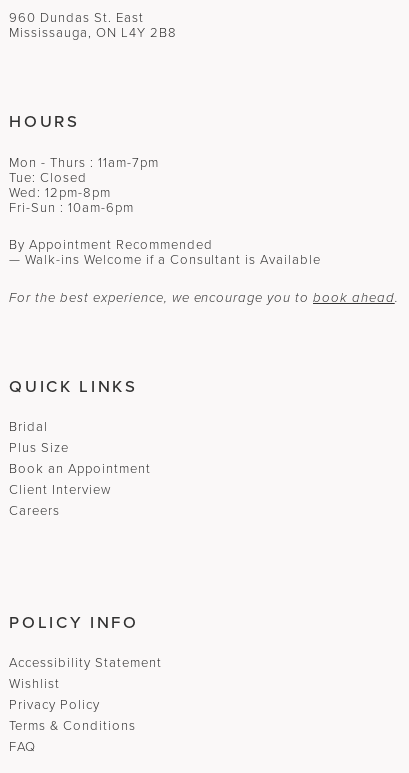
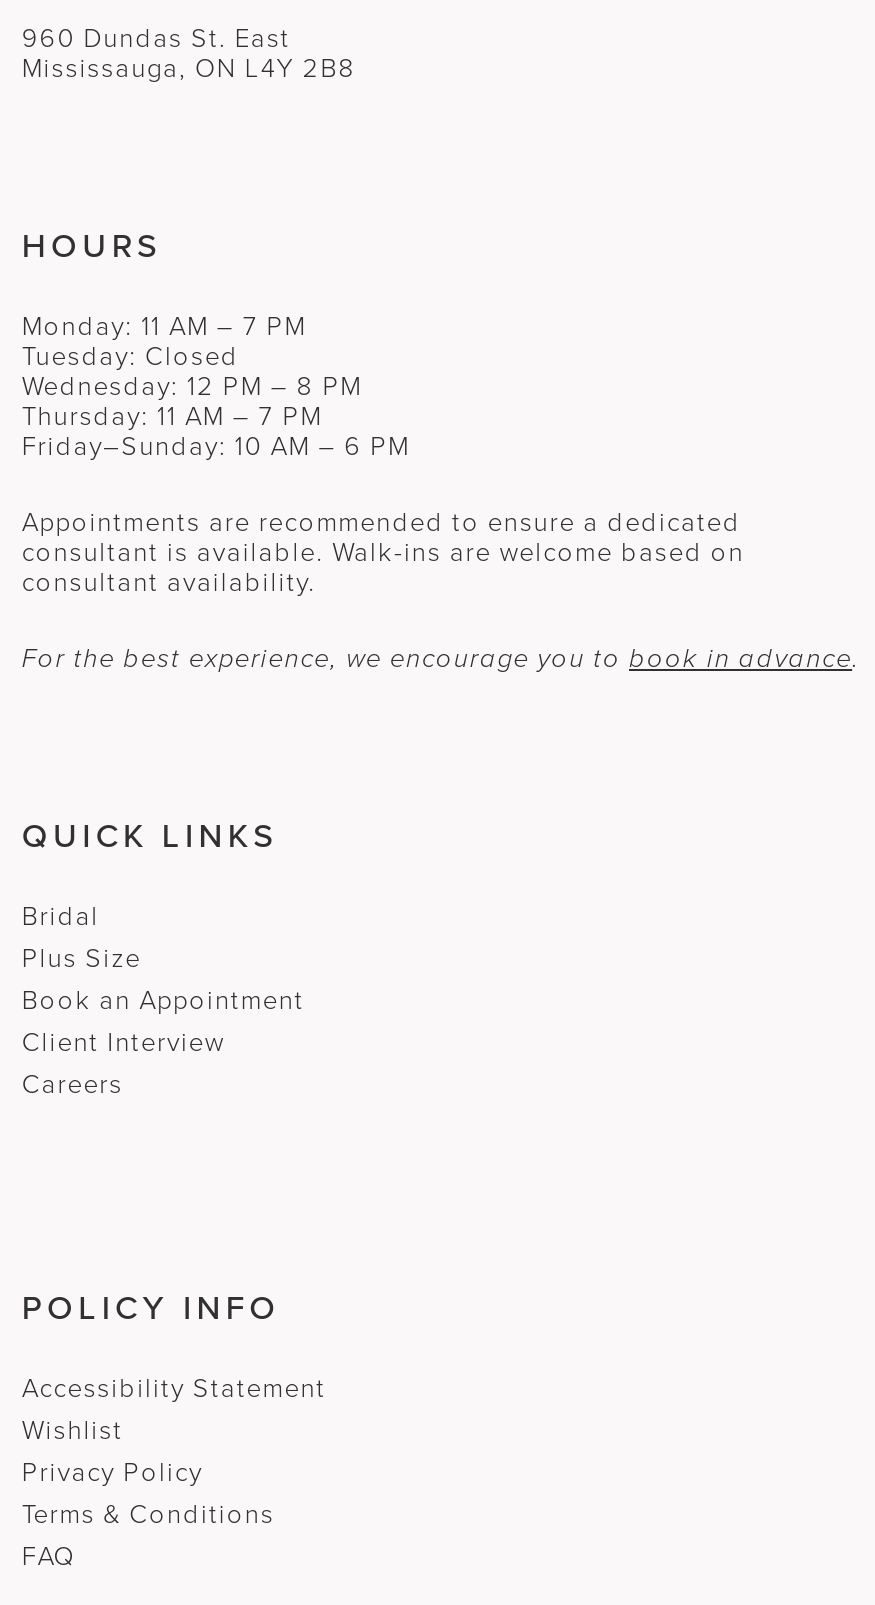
[9,153,159,217] Mon - Thurs : 11am-7pm | Tue: Closed | Wed: 12pm-8pm | Fri-Sun : 10am-6pm -> [22,307,410,463] Monday: 11 AM – 7 PM | Tuesday: Closed | Wednesday: 12 PM – 8 PM | Thursday: 11 AM – 7 PM | Friday–Sunday: 10 AM – 6 PM
[9,235,321,269] By Appointment Recommended | — Walk-ins Welcome if a Consultant is Available -> [22,503,744,599] Appointments are recommended to ensure a dedicated | consultant is available. Walk-ins are welcome based on | consultant availability.
[9,288,399,307] For the best experience, we encourage you to book ahead. -> [22,638,860,676] For the best experience, we encourage you to book in advance.

